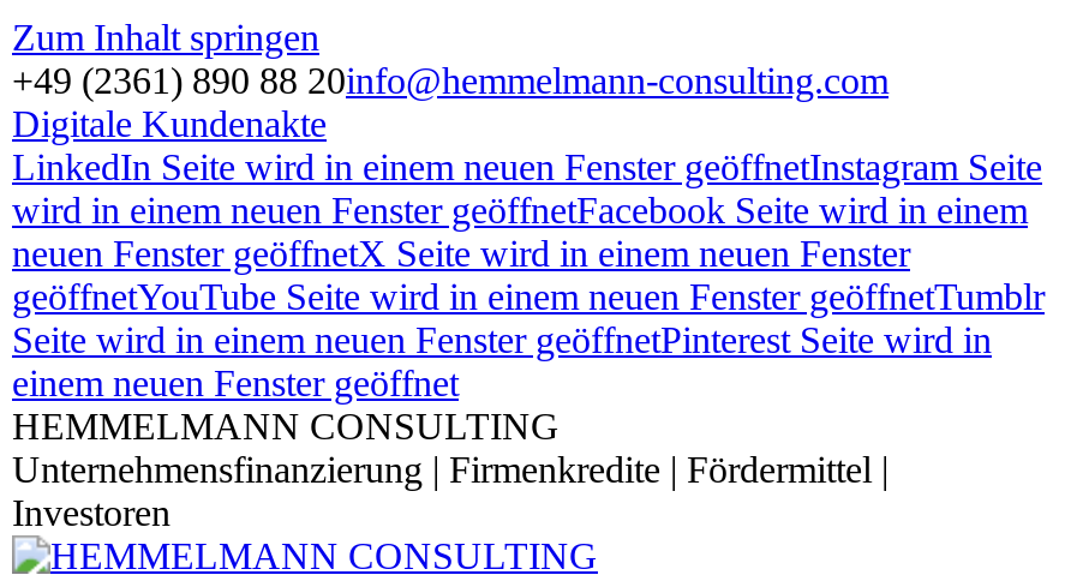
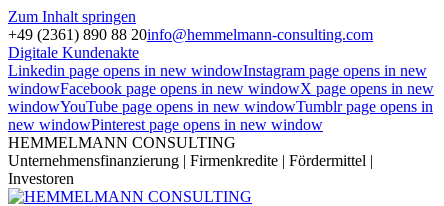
[12,146,1045,403] LinkedIn Seite wird in einem neuen Fenster geöffnetInstagram Seite | wird in einem neuen Fenster geöffnetFacebook Seite wird in einem | neuen Fenster geöffnetX Seite wird in einem neuen Fenster | geöffnetYouTube Seite wird in einem neuen Fenster geöffnetTumblr | Seite wird in einem neuen Fenster geöffnetPinterest Seite wird in | einem neuen Fenster geöffnet -> [8,62,434,133] Linkedin page opens in new windowInstagram page opens in new | windowFacebook page opens in new windowX page opens in new | windowYouTube page opens in new windowTumblr page opens in | new windowPinterest page opens in new window

